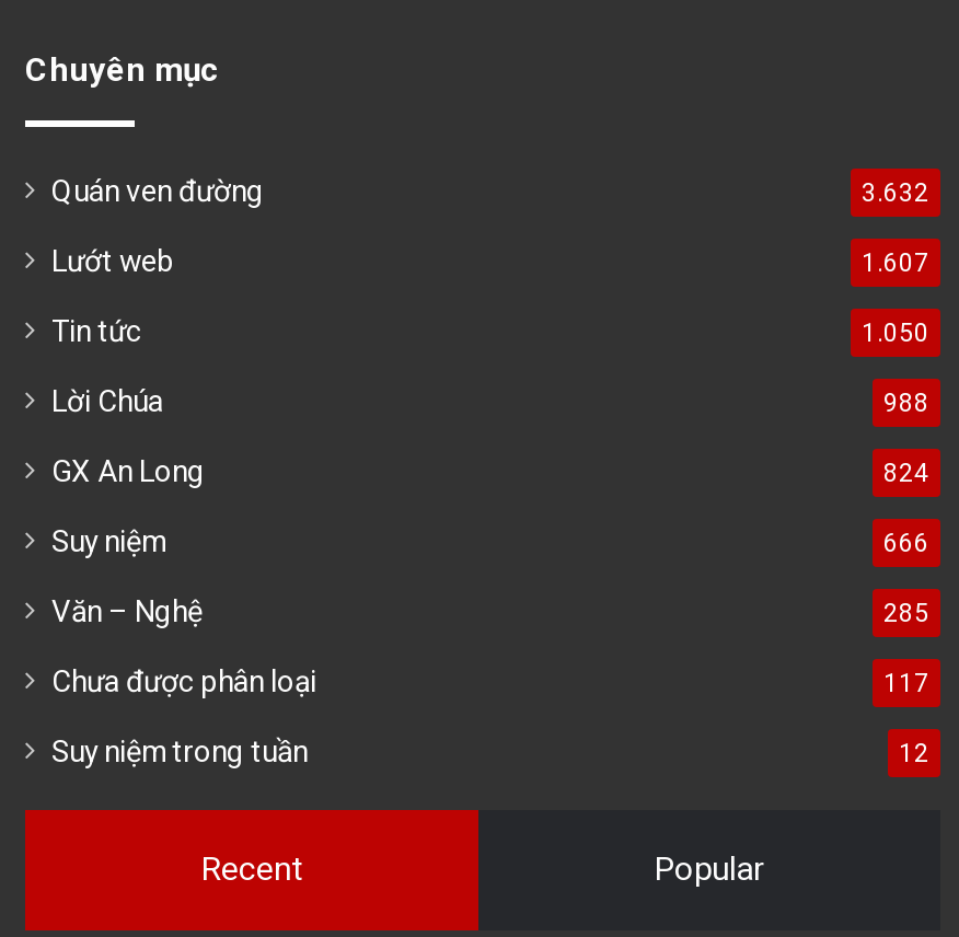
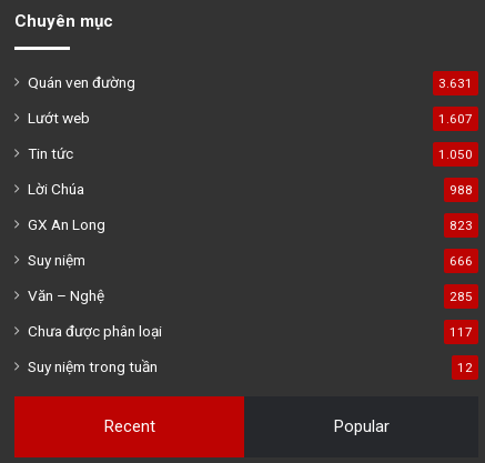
[862,177,929,208] 3.632 -> [438,75,473,91] 3.631
[883,457,929,488] 824 -> [449,217,473,233] 823

